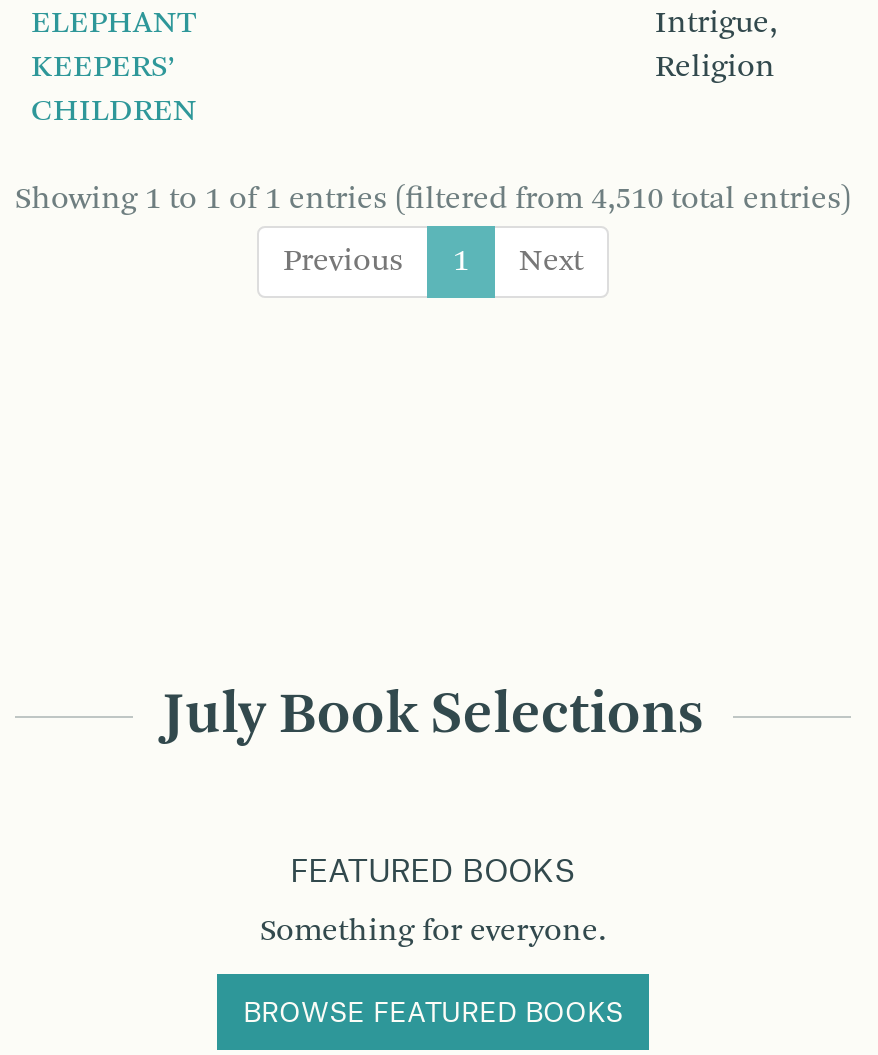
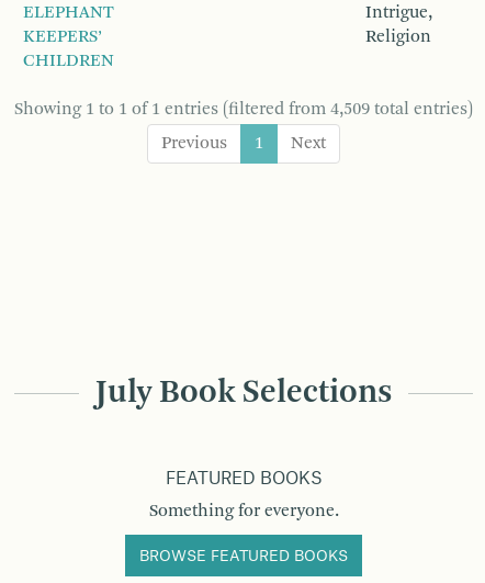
[15,183,851,215] Showing 1 to 1 of 1 entries (filtered from 4,510 total entries) -> [14,100,473,118] Showing 1 to 1 of 1 entries (filtered from 4,509 total entries)

